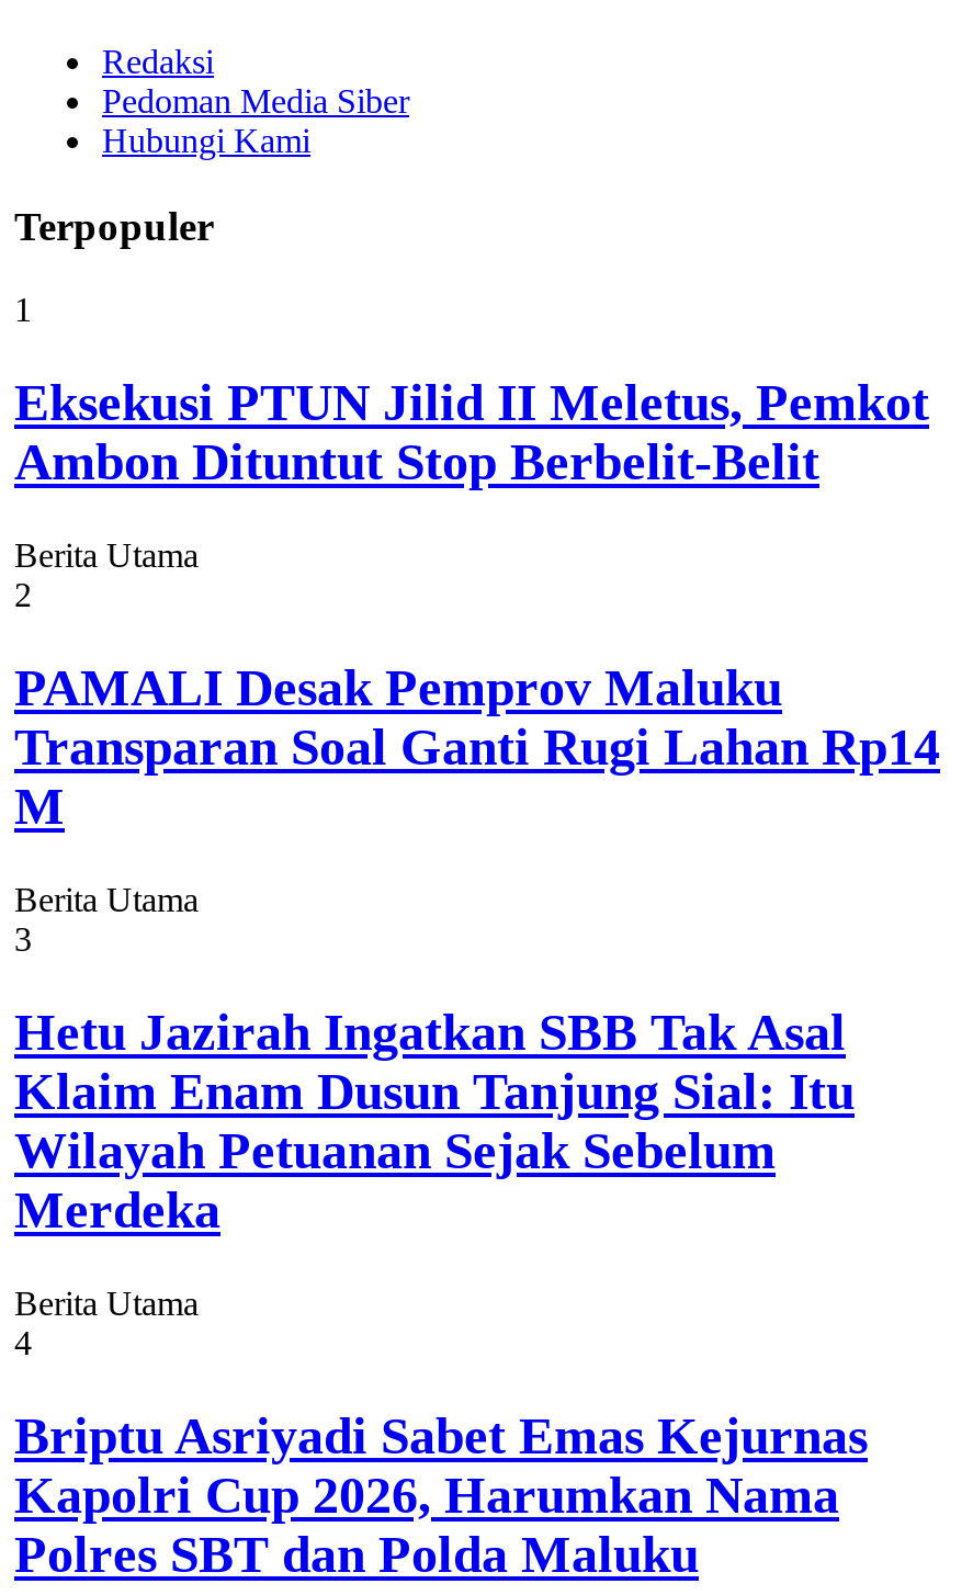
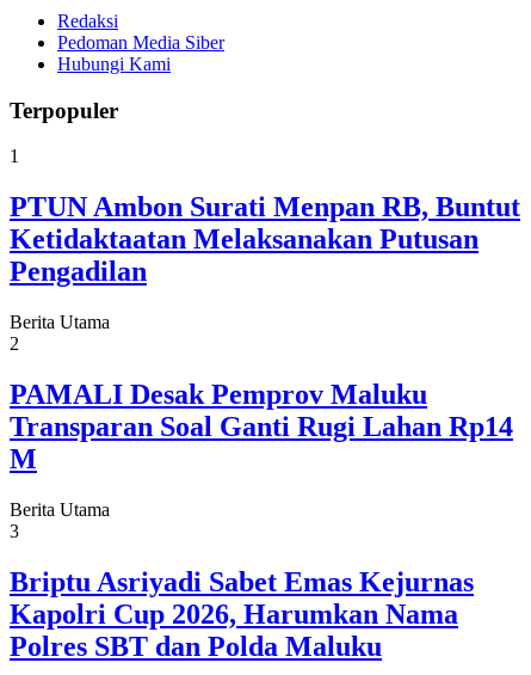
[14,375,929,491] Eksekusi PTUN Jilid II Meletus, Pemkot | Ambon Dituntut Stop Berbelit-Belit -> [10,191,520,287] PTUN Ambon Surati Menpan RB, Buntut | Ketidaktaatan Melaksanakan Putusan | Pengadilan
moved [14,537,940,958] -> [10,312,513,541]: Berita Utama | 2 | PAMALI Desak Pemprov Maluku | Transparan Soal Ganti Rugi Lahan Rp14 | M | Berita Utama | 3
[14,1004,855,1361] Hetu Jazirah Ingatkan SBB Tak Asal | Klaim Enam Dusun Tanjung Sial: Itu | Wilayah Petuanan Sejak Sebelum | Merdeka | Berita Utama | 4 -> none

